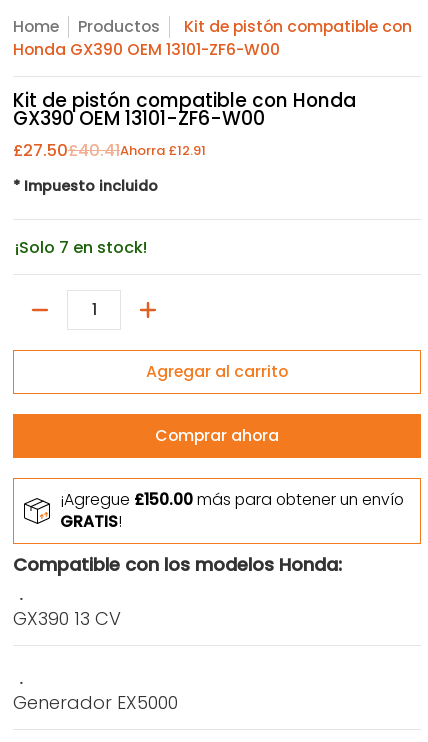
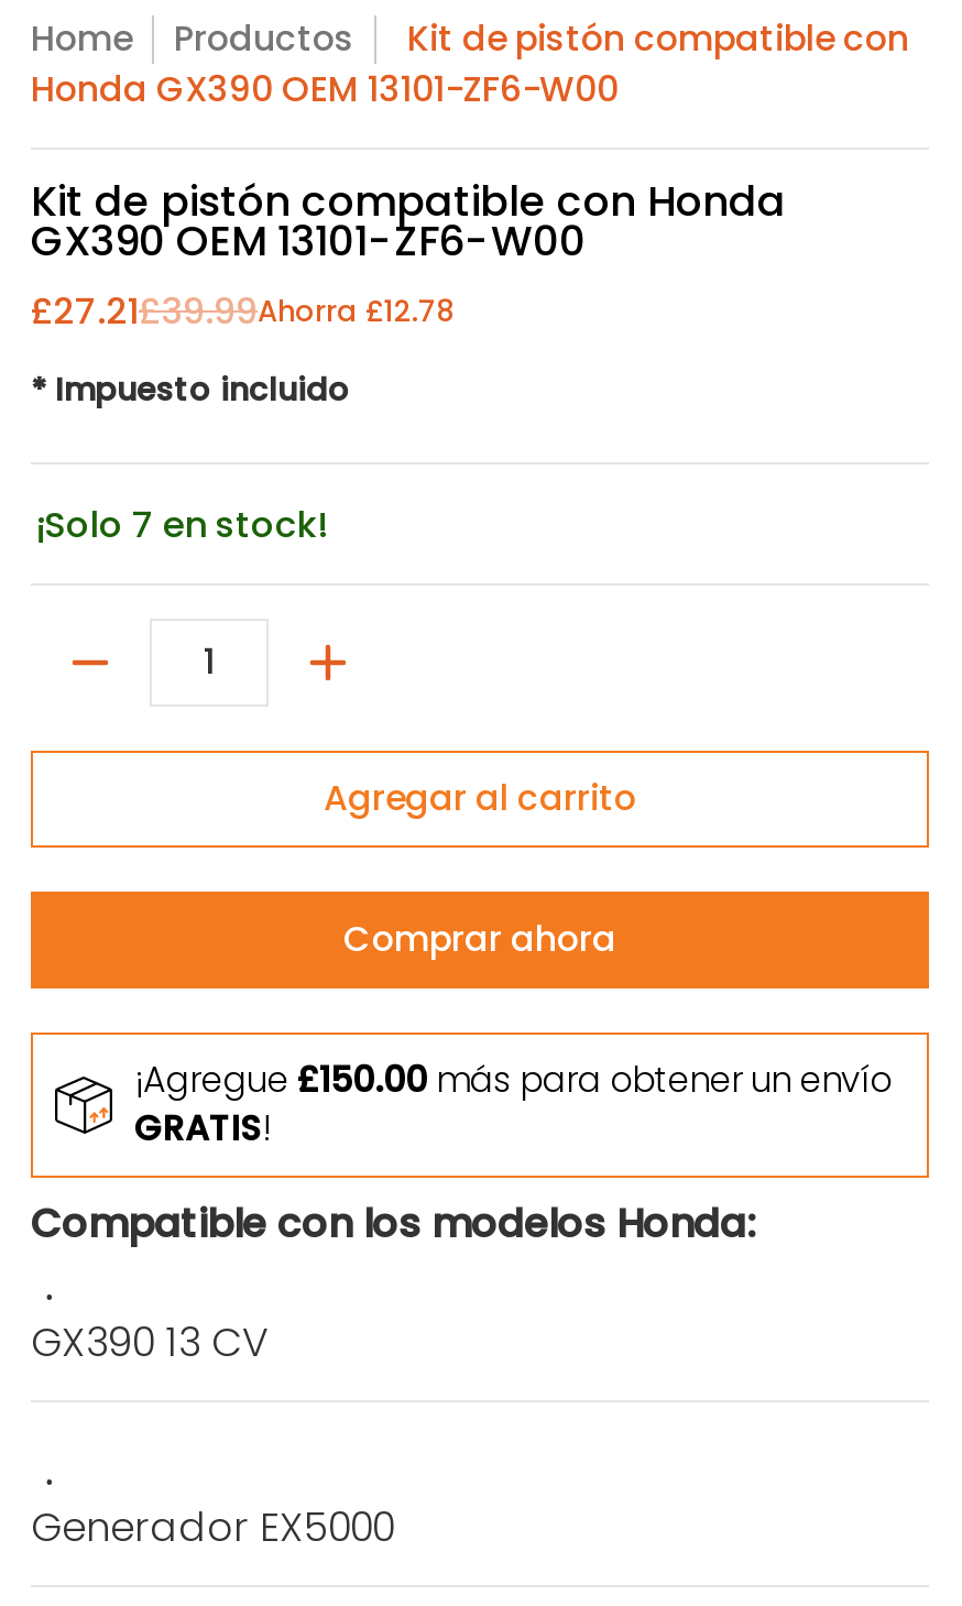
[13,139,206,162] £27.50£40.41Ahorra £12.91 -> [31,286,453,337] £27.21£39.99Ahorra £12.78

